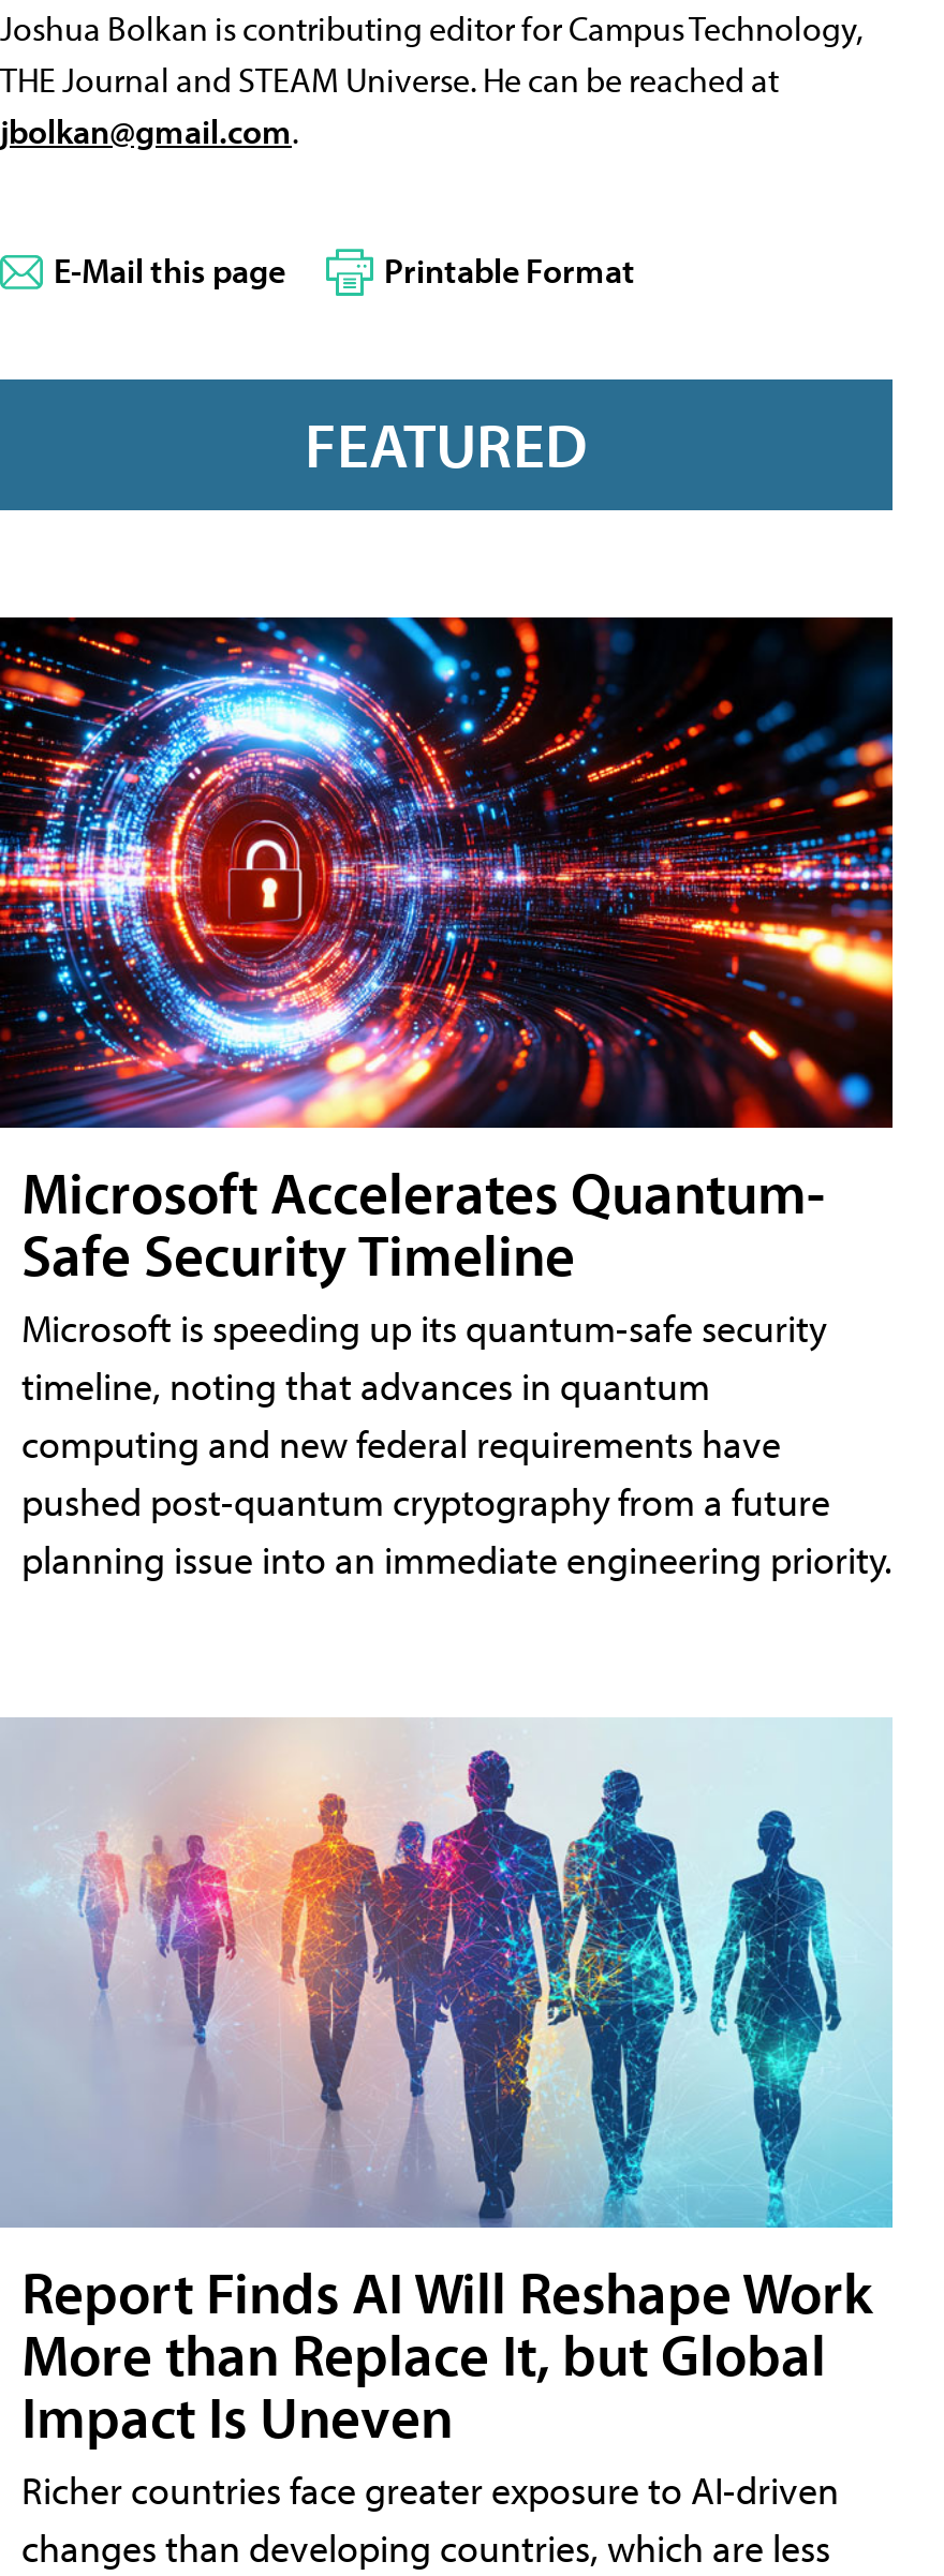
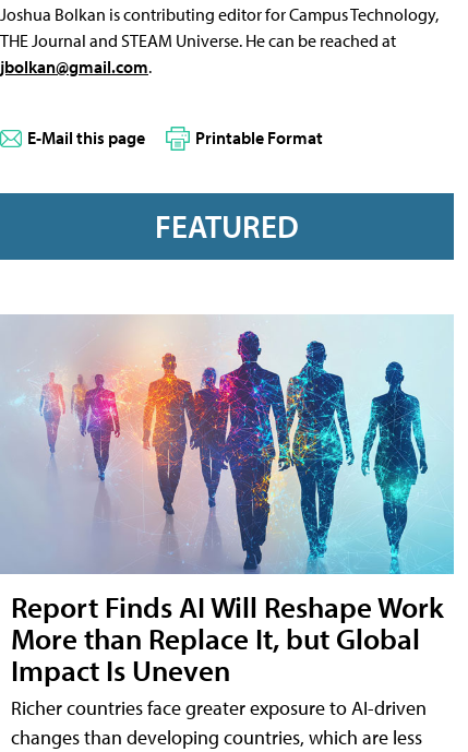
[6,615,895,1584] [image] | Microsoft Accelerates Quantum- | Safe Security Timeline | Microsoft is speeding up its quantum-safe security | timeline, noting that advances in quantum | computing and new federal requirements have | pushed post-quantum cryptography from a future | planning issue into an immediate engineering priority. -> none

